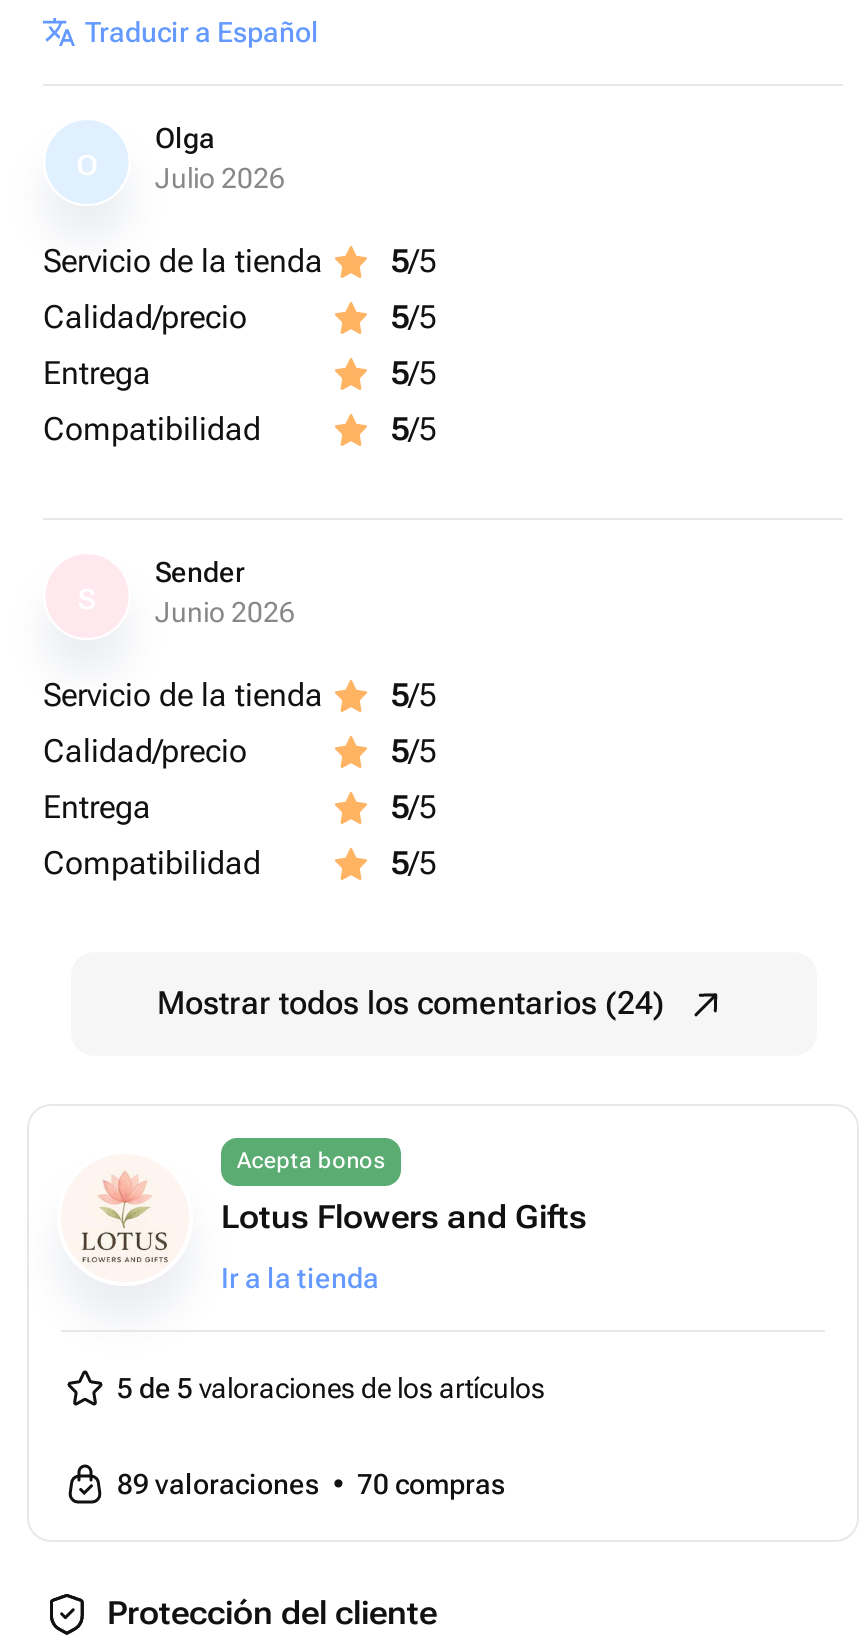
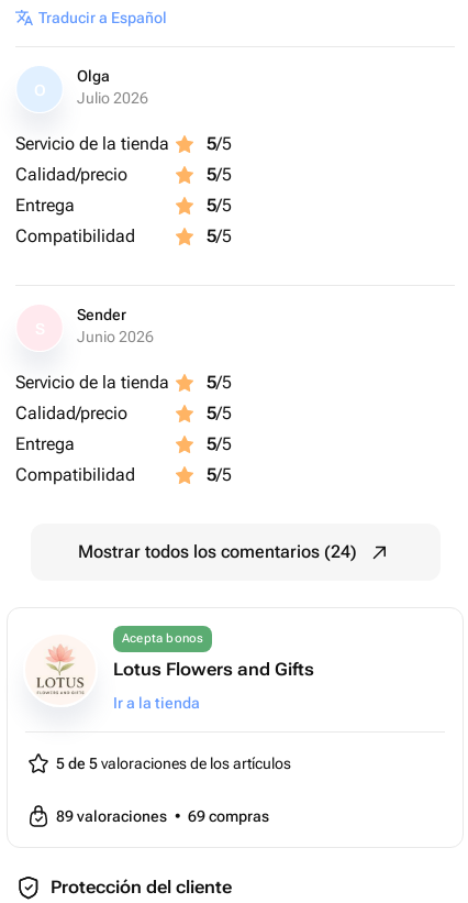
[117,1468,505,1500] 89 valoraciones • 70 compras -> [56,807,269,825] 89 valoraciones • 69 compras

